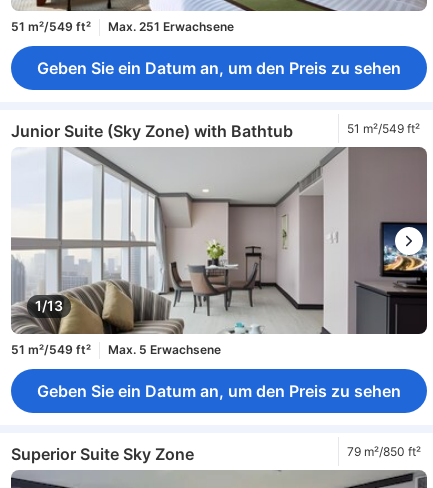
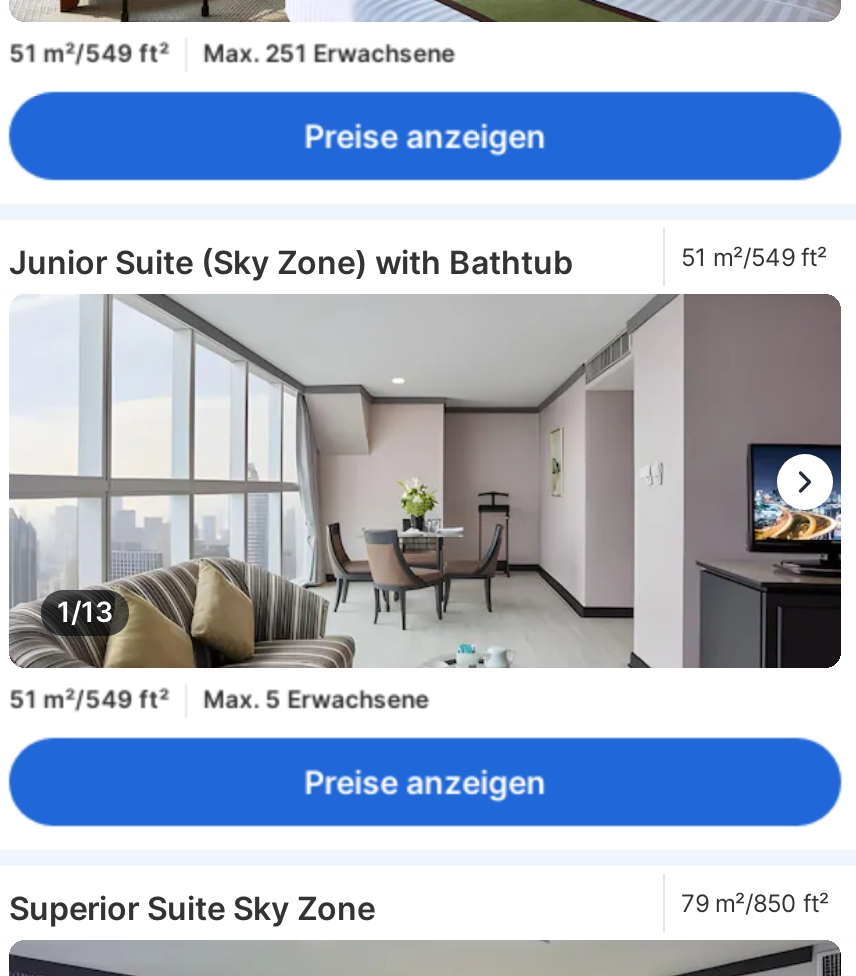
[37,58,401,78] Geben Sie ein Datum an, um den Preis zu sehen -> [304,116,546,156] Preise anzeigen
[37,381,401,401] Geben Sie ein Datum an, um den Preis zu sehen -> [304,762,546,802] Preise anzeigen

